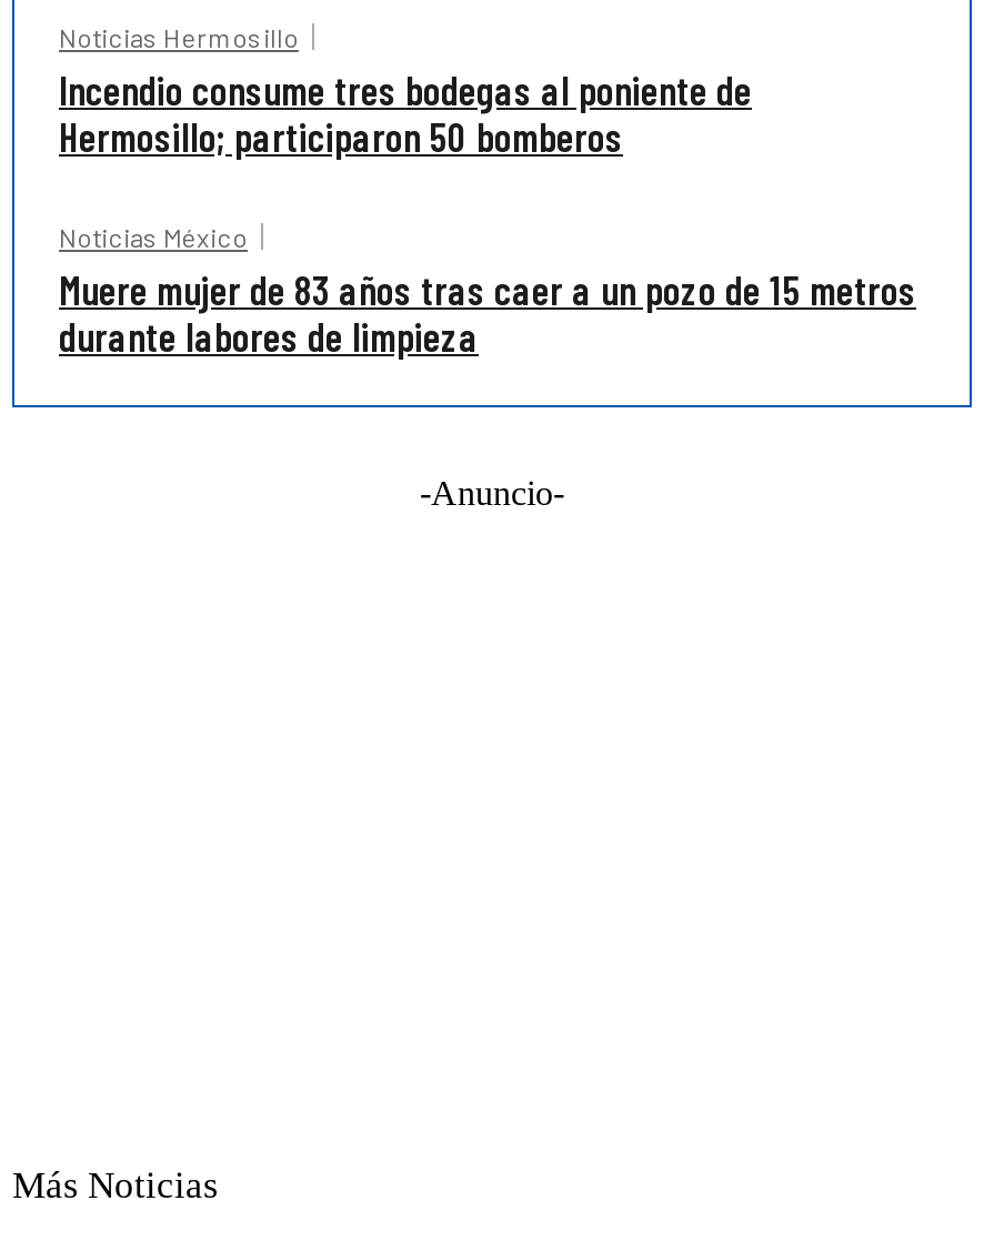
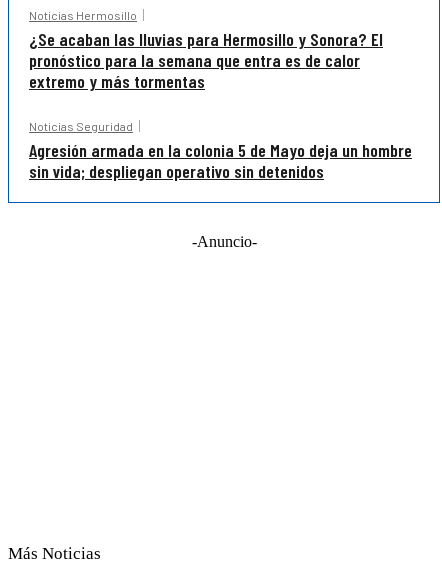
[59,66,752,161] Incendio consume tres bodegas al poniente de | Hermosillo; participaron 50 bomberos -> [29,28,383,92] ¿Se acaban las lluvias para Hermosillo y Sonora? El | pronóstico para la semana que entra es de calor | extremo y más tormentas
[59,221,916,361] Noticias México | Muere mujer de 83 años tras caer a un pozo de 15 metros | durante labores de limpieza -> [29,119,412,182] Noticias Seguridad | Agresión armada en la colonia 5 de Mayo deja un hombre | sin vida; despliegan operativo sin detenidos

